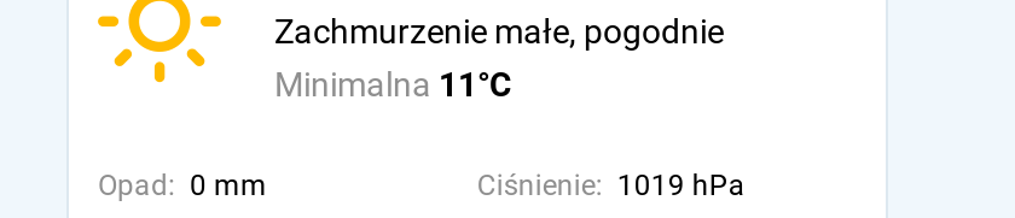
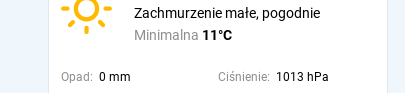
[477,169,745,202] Ciśnienie: 1019 hPa -> [218,70,329,84] Ciśnienie: 1013 hPa

